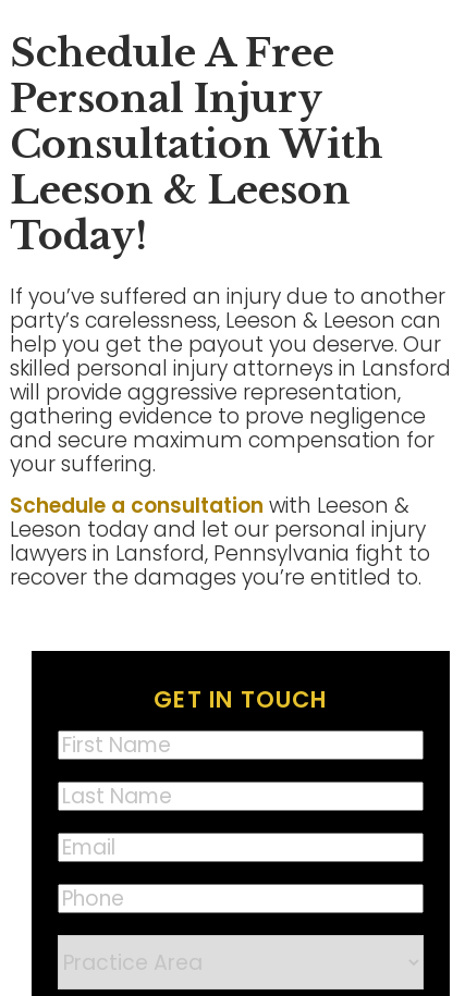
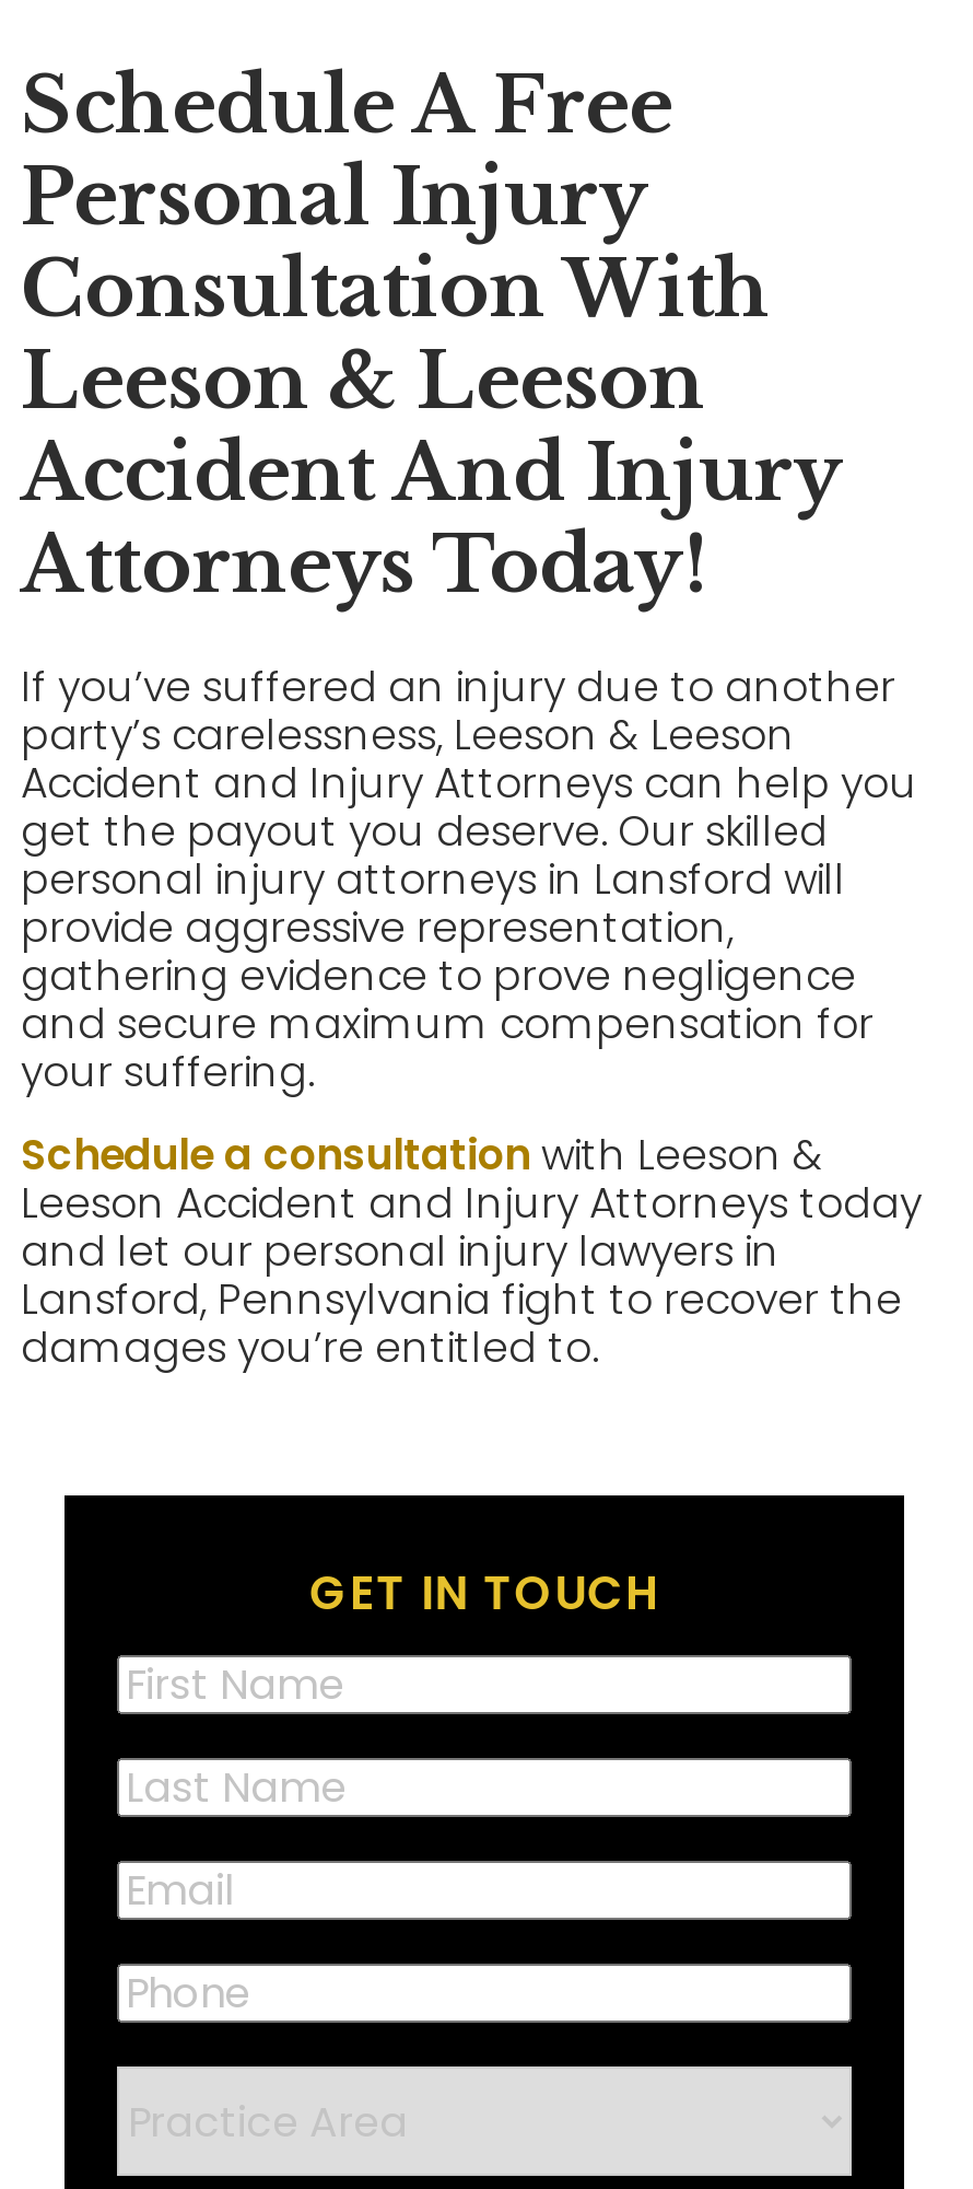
[10,212,147,259] Today! -> [21,426,841,612] Accident And Injury | Attorneys Today!
[10,306,451,407] party’s carelessness, Leeson & Leeson can | help you get the payout you deserve. Our | skilled personal injury attorneys in Lansford | will provide aggressive representation, -> [21,706,917,957] party’s carelessness, Leeson & Leeson | Accident and Injury Attorneys can help you | get the payout you deserve. Our skilled | personal injury attorneys in Lansford will | provide aggressive representation,
[10,515,430,592] Leeson today and let our personal injury | lawyers in Lansford, Pennsylvania fight to | recover the damages you’re entitled to. -> [21,1174,922,1377] Leeson Accident and Injury Attorneys today | and let our personal injury lawyers in | Lansford, Pennsylvania fight to recover the | damages you’re entitled to.

